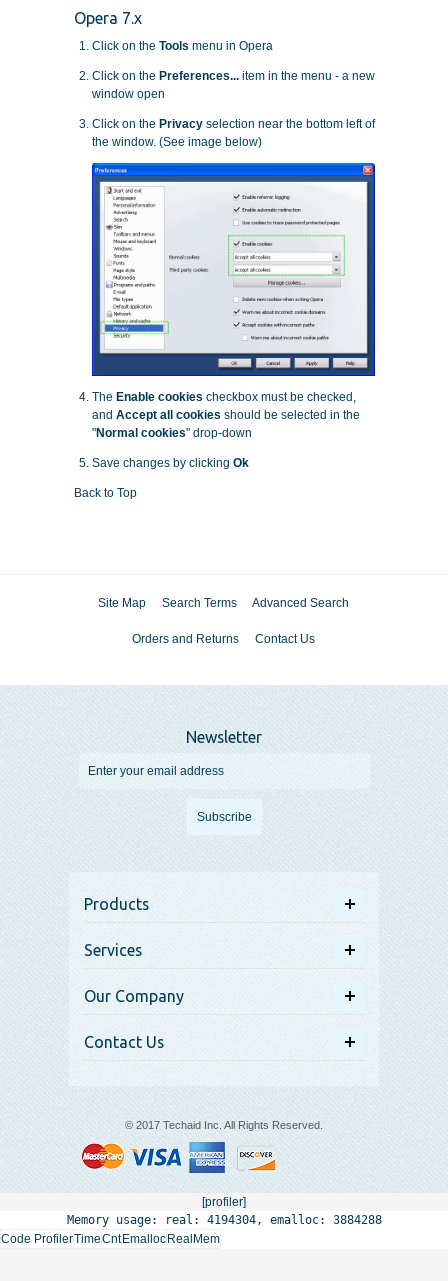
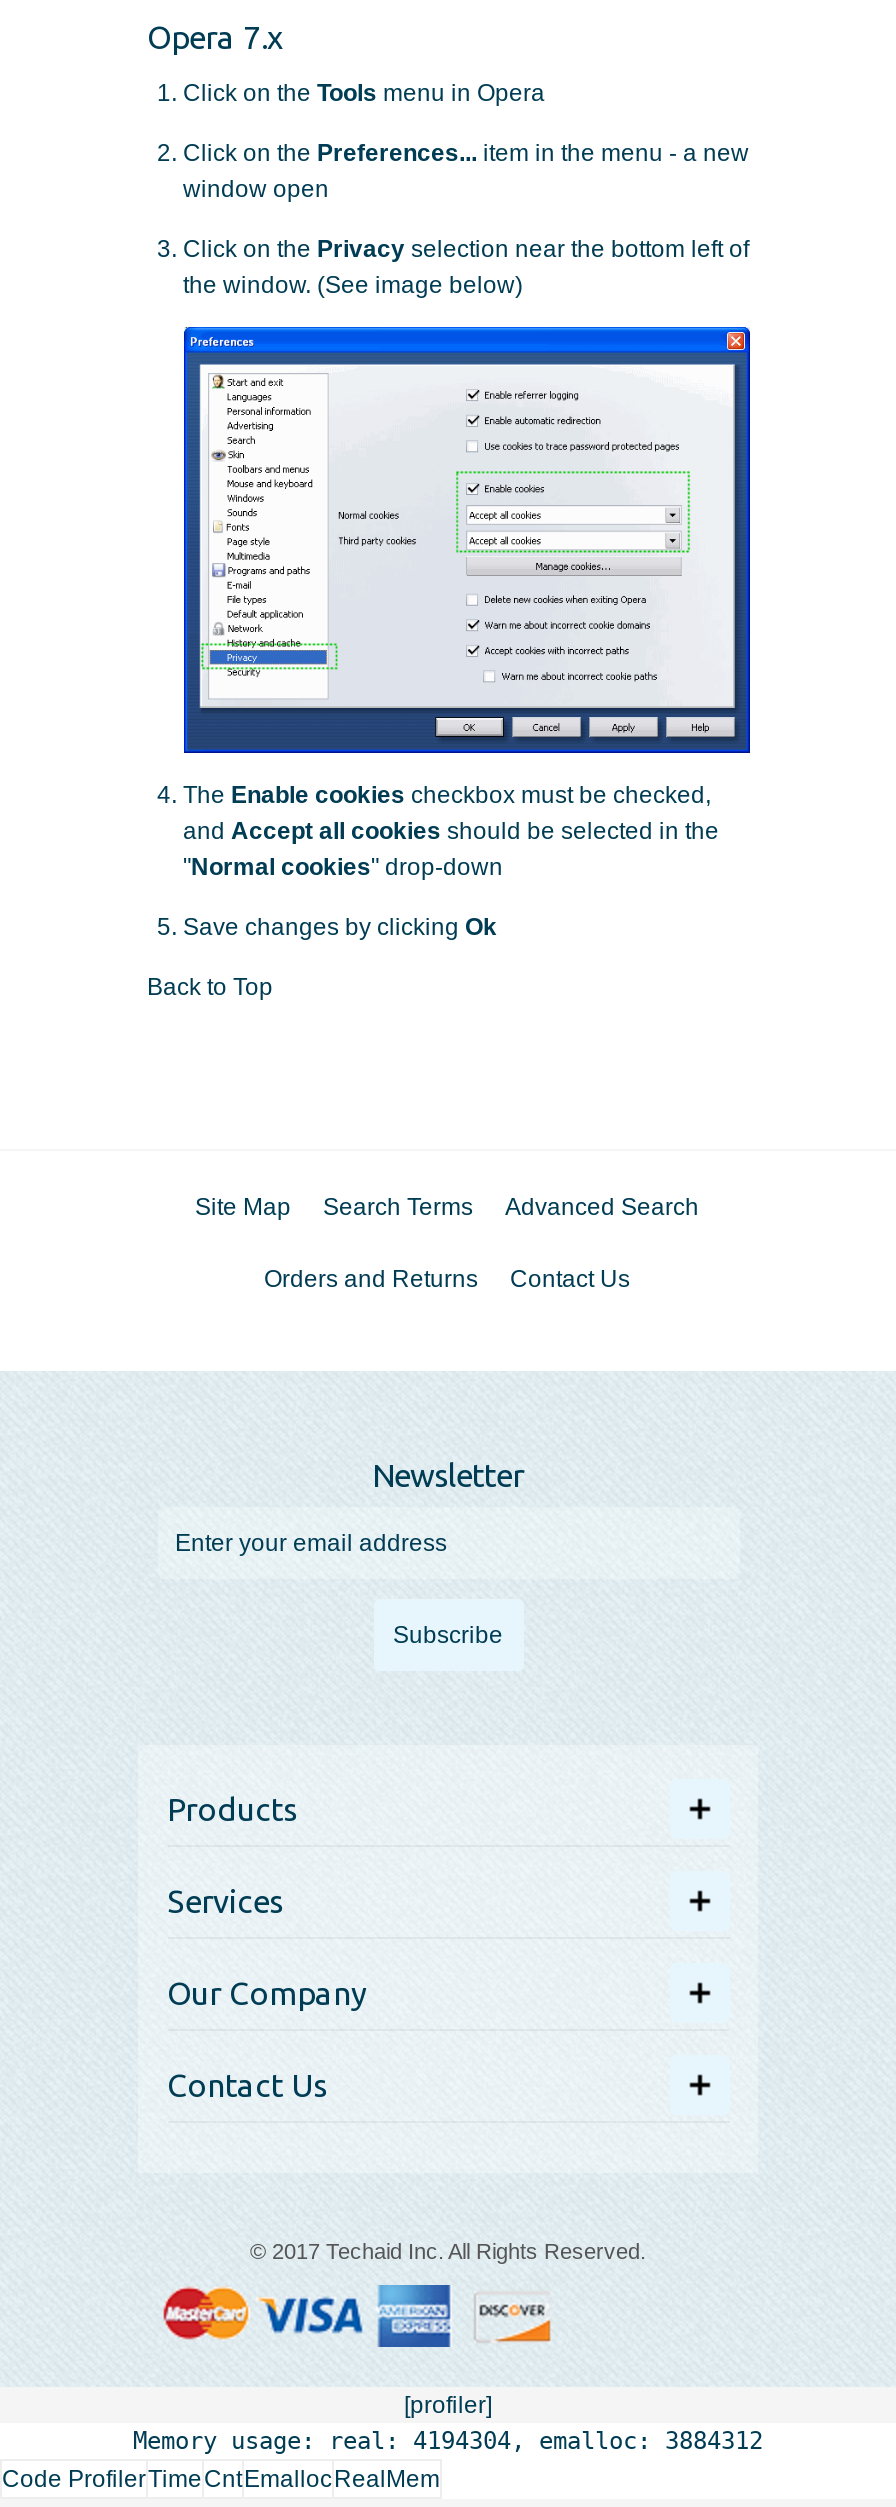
[66,1213,381,1227] Memory usage: real: 4194304, emalloc: 3884288 -> [133,2428,763,2456] Memory usage: real: 4194304, emalloc: 3884312

